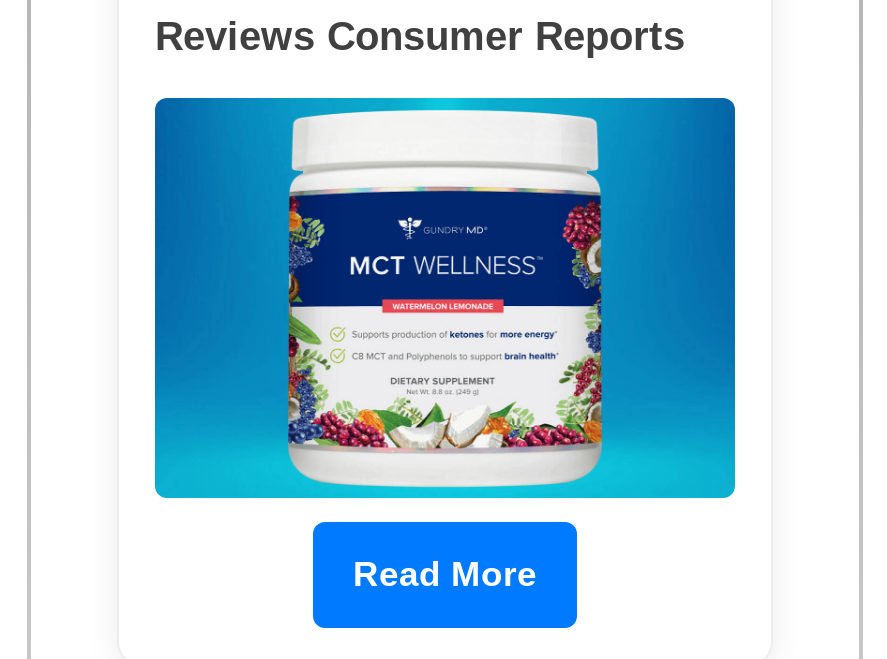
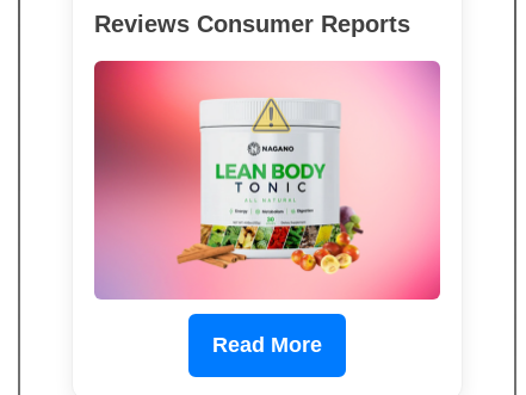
[153,95,737,501] [image] -> [93,60,441,301] [image]

